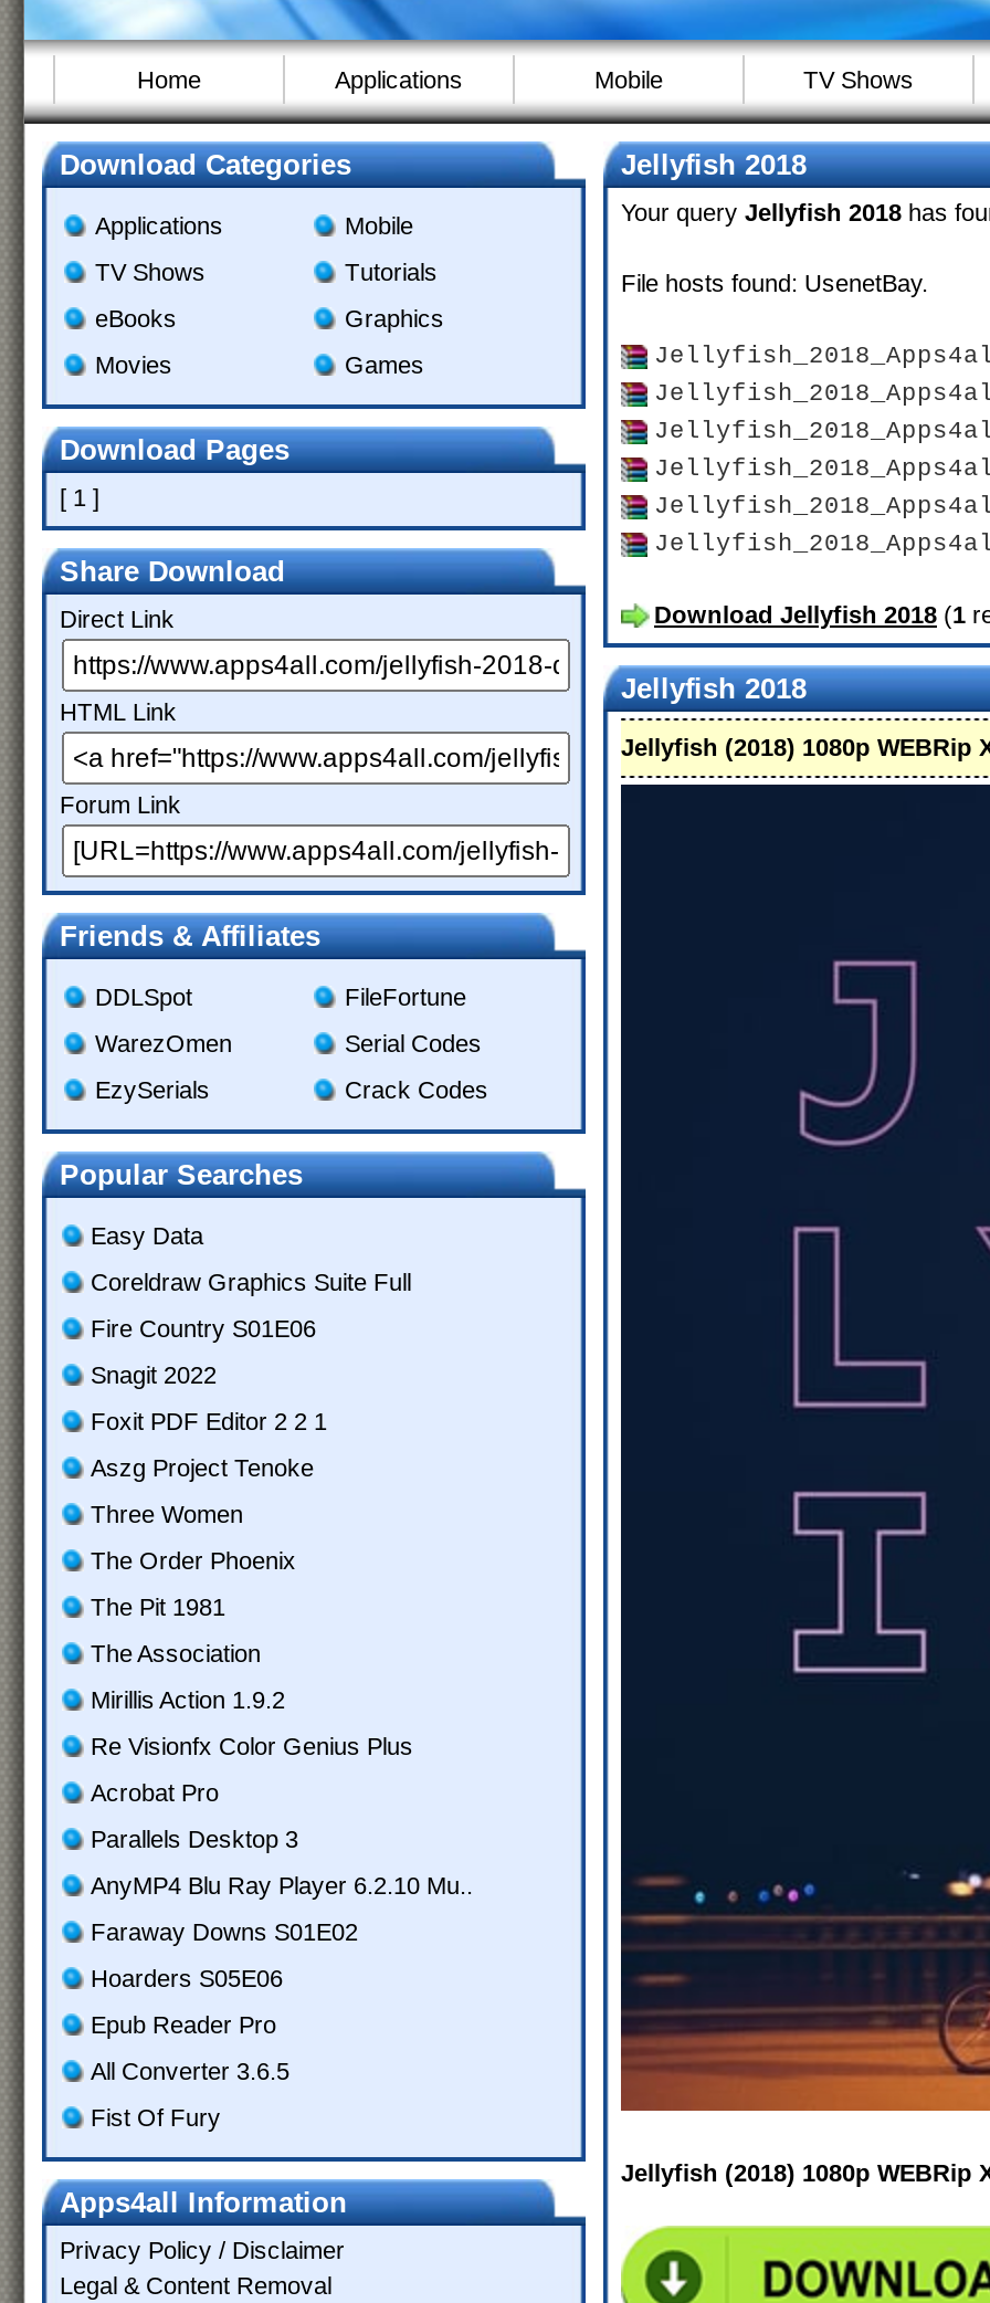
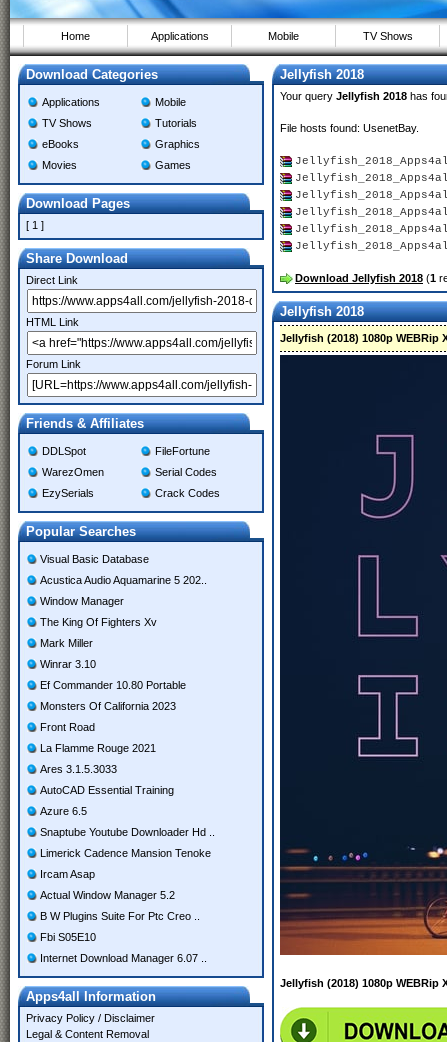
[91,1222,203,1249] Easy Data -> [40,553,149,565] Visual Basic Database
[91,1269,411,1295] Coreldraw Graphics Suite Full -> [40,574,207,586] Acustica Audio Aquamarine 5 202..
[91,1315,316,1342] Fire Country S01E06 -> [40,595,124,607] Window Manager
[91,1361,217,1388] Snagit 2022 -> [40,616,157,628] The King Of Fighters Xv
[91,1408,327,1434] Foxit PDF Editor 2 2 1 -> [40,637,93,649] Mark Miller
[91,1454,314,1481] Aszg Project Tenoke -> [40,658,96,670] Winrar 3.10
[91,1501,243,1527] Three Women -> [40,679,186,691] Ef Commander 10.80 Portable
[91,1547,296,1574] The Order Phoenix -> [40,700,176,712] Monsters Of California 2023
[91,1594,225,1620] The Pit 1981 -> [40,721,95,733] Front Road
[91,1640,261,1666] The Association -> [40,742,156,754] La Flamme Rouge 2021
[91,1686,285,1713] Mirillis Action 1.9.2 -> [40,763,117,775] Ares 3.1.5.3033
[91,1733,413,1759] Re Visionfx Color Genius Plus -> [40,784,174,796] AutoCAD Essential Training
[91,1779,219,1806] Acrobat Pro -> [40,805,87,817] Azure 6.5
[91,1826,298,1852] Parallels Desktop 3 -> [40,826,215,838] Snaptube Youtube Downloader Hd ..
[91,1872,473,1899] AnyMP4 Blu Ray Player 6.2.10 Mu.. -> [40,847,211,859] Limerick Cadence Mansion Tenoke
[91,1918,358,1945] Faraway Downs S01E02 -> [40,868,95,880] Ircam Asap
[91,1965,283,1991] Hoarders S05E06 -> [40,889,175,901] Actual Window Manager 5.2
[91,2011,276,2038] Epub Reader Pro -> [40,910,200,922] B W Plugins Suite For Ptc Creo ..
[91,2058,289,2084] All Converter 3.6.5 -> [40,931,96,943] Fbi S05E10
[91,2104,221,2131] Fist Of Fury -> [40,952,207,964] Internet Download Manager 6.07 ..

